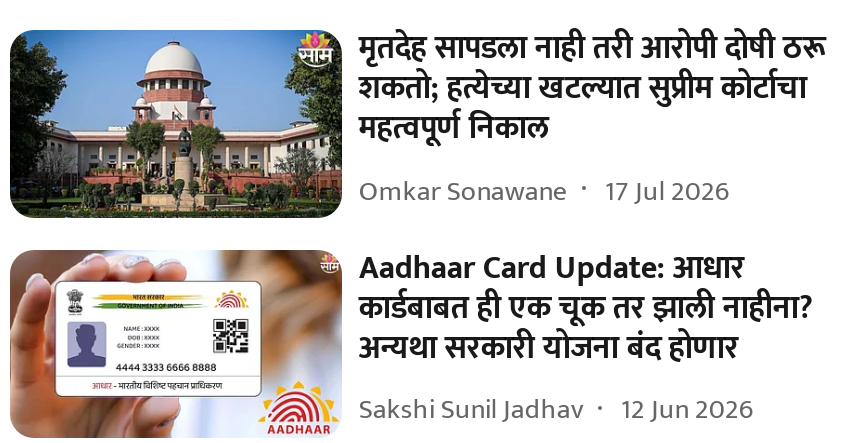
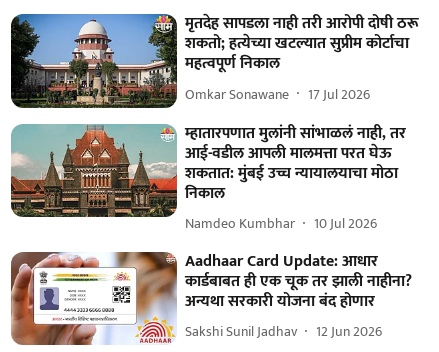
none -> [10,120,406,235] [image] | म्हातारपणात मुलांनी सांभाळलं नाही, तर | आई-वडील आपली मालमत्ता परत घेऊ | शकतात: मुंबई उच्च न्यायालयाचा मोठा | निकाल | Namdeo Kumbhar | 10 Jul 2026

